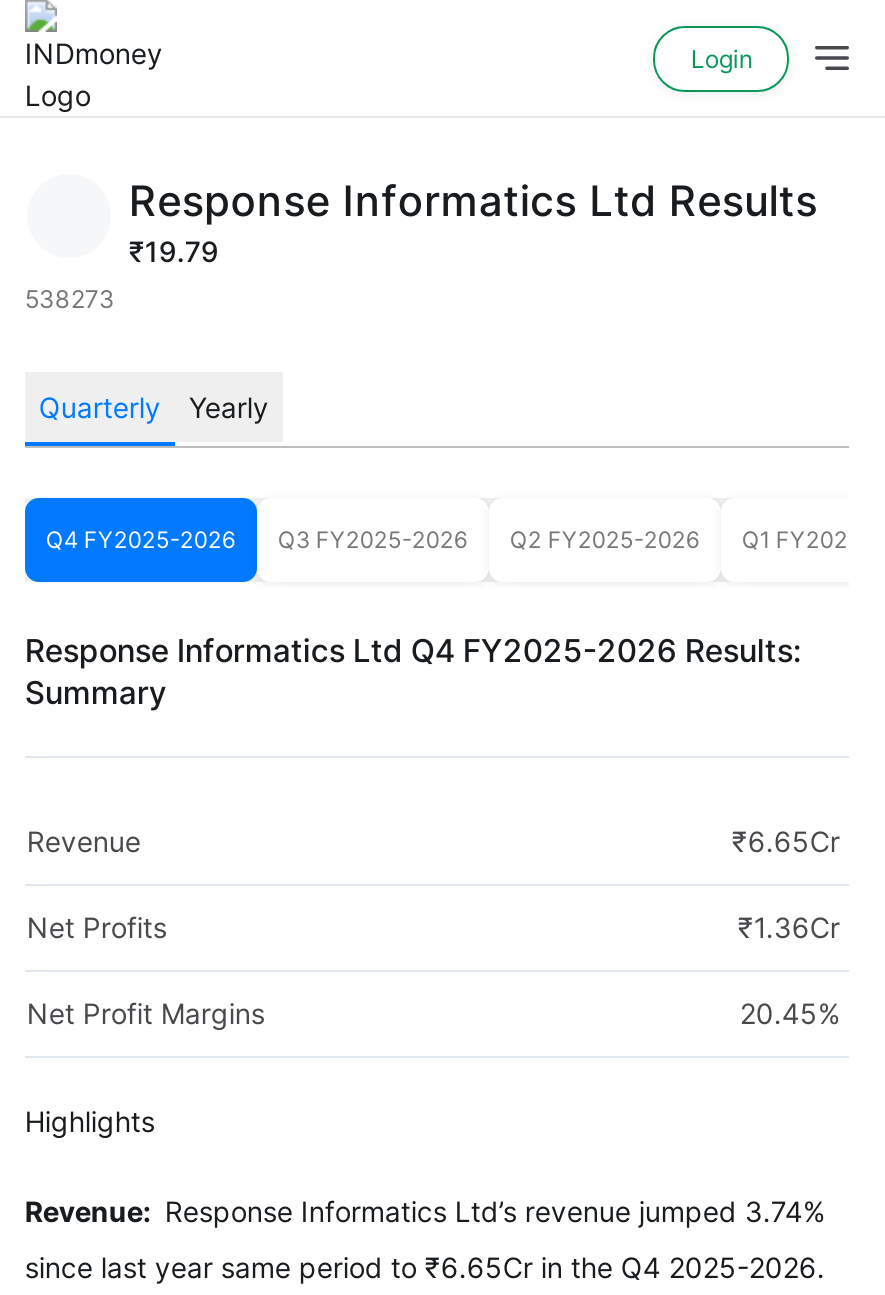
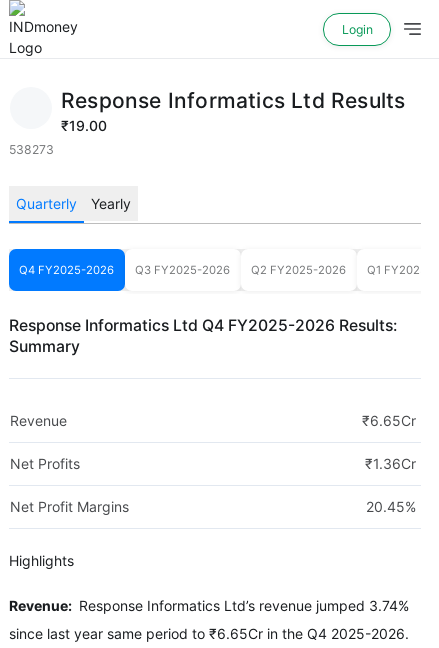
[129,234,219,268] ₹19.79 -> [61,117,107,134] ₹19.00

